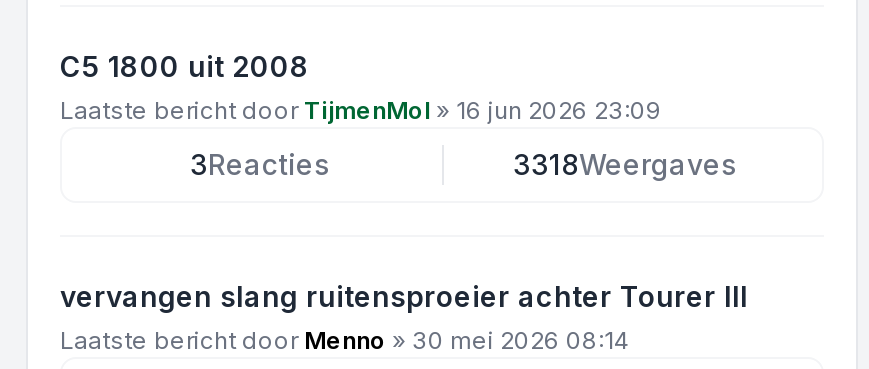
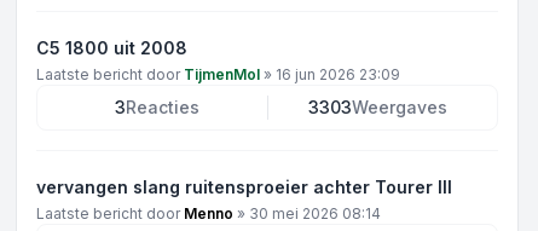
[513,147,737,181] 3318Weergaves -> [308,97,447,117] 3303Weergaves

